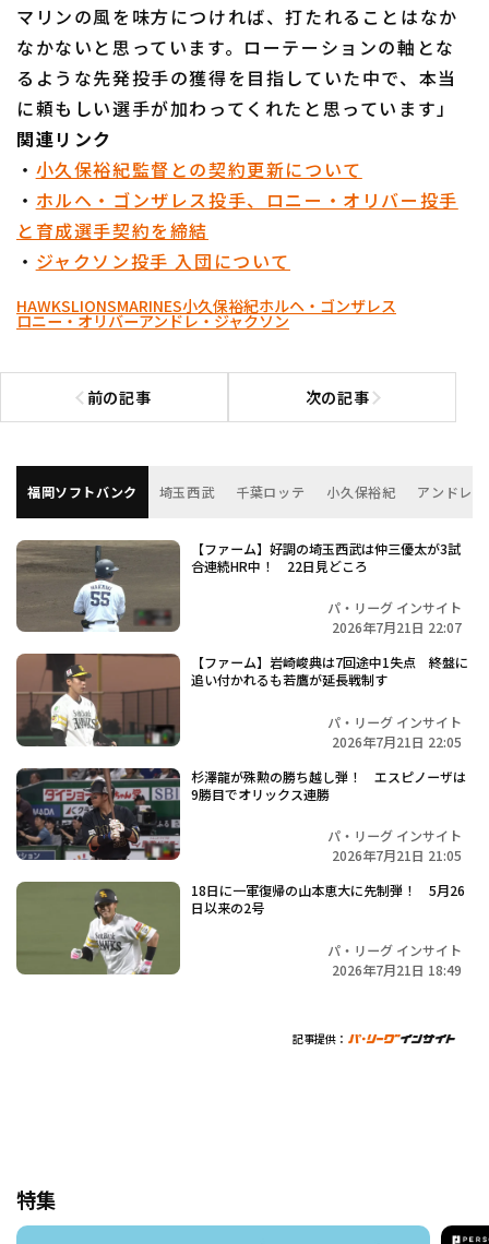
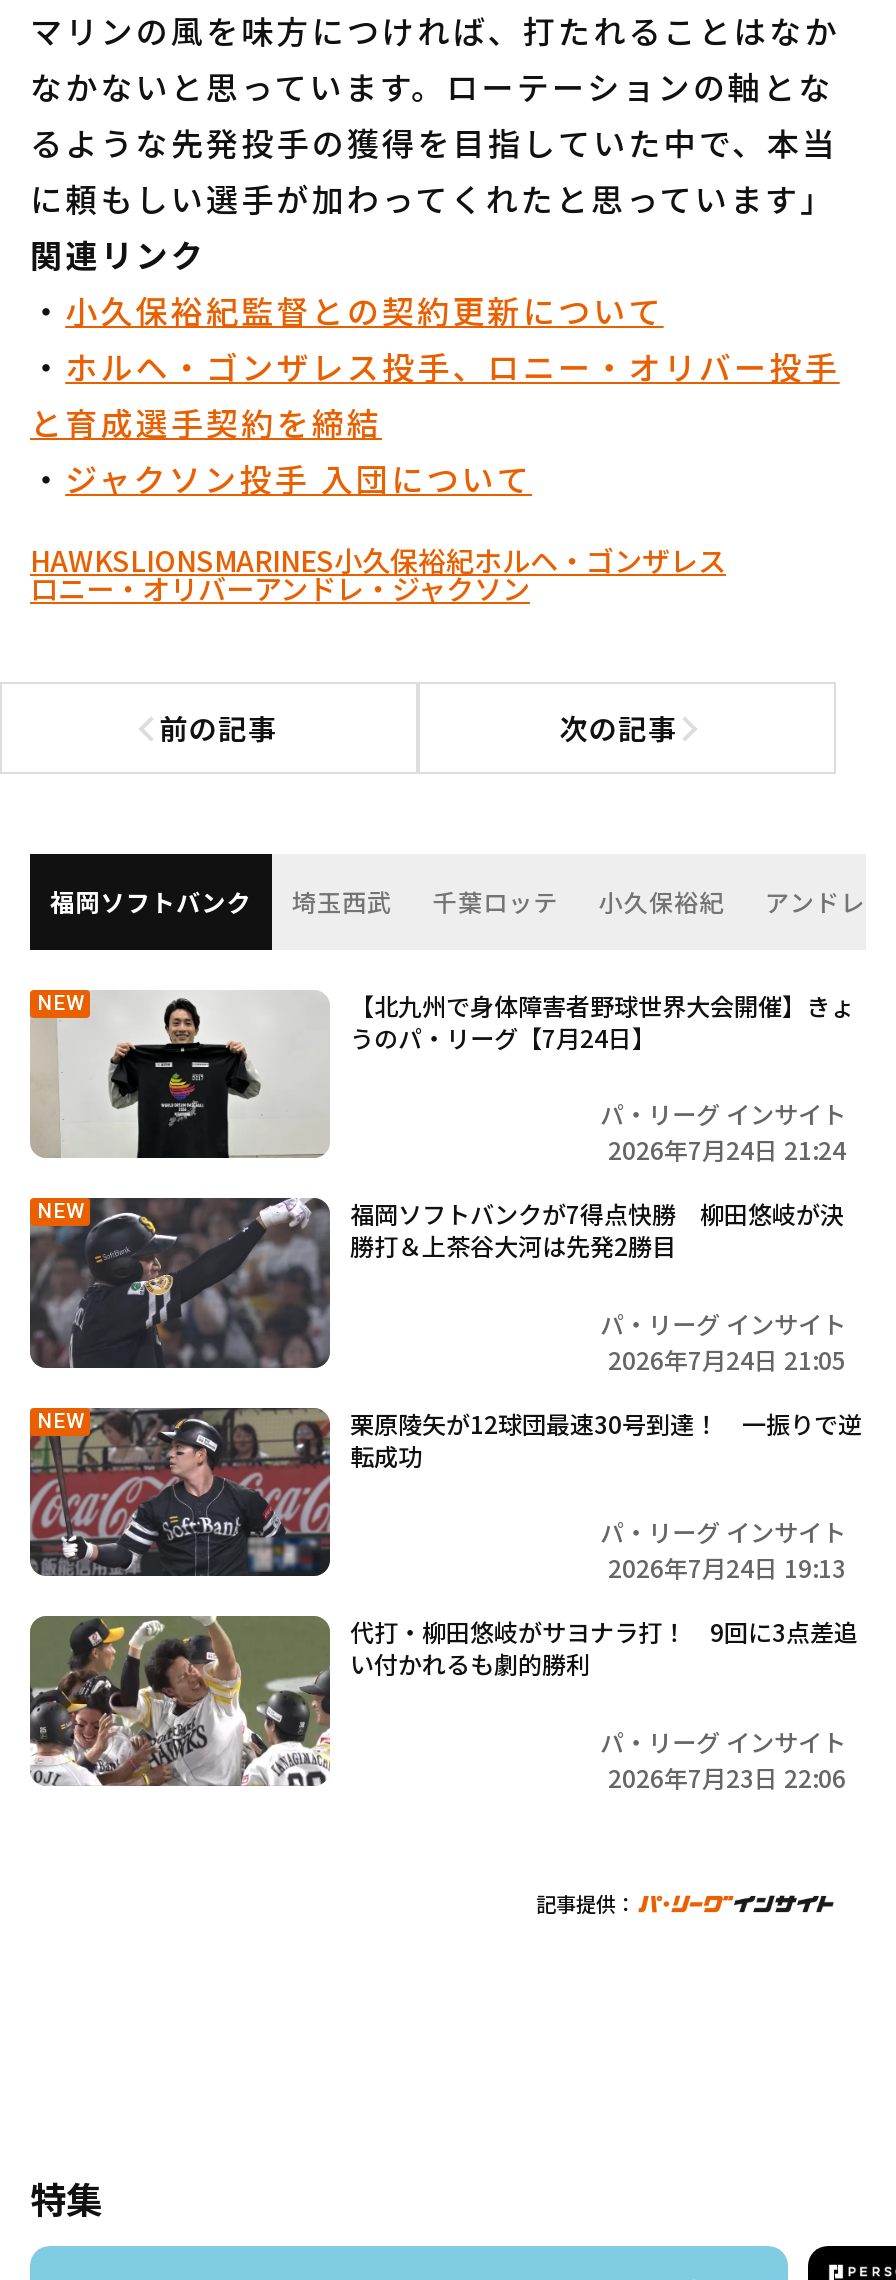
[16,539,461,633] [image] | 【ファーム】好調の埼玉西武は仲三優太が3試 | 合連続HR中！ 22日見どころ -> [32,988,854,1160] [image] | NEW | 【北九州で身体障害者野球世界大会開催】きょ | うのパ・リーグ【7月24日】
[332,618,462,637] 2026年7月21日 22:07 -> [608,1133,846,1167] 2026年7月24日 21:24
[16,653,468,746] [image] | 【ファーム】岩崎峻典は7回途中1失点 終盤に | 追い付かれるも若鷹が延長戦制す -> [30,1197,844,1370] [image] | NEW | 福岡ソフトバンクが7得点快勝 柳田悠岐が決 | 勝打＆上茶谷大河は先発2勝目
[332,732,462,751] 2026年7月21日 22:05 -> [608,1342,846,1376] 2026年7月24日 21:05
[15,767,466,860] [image] | 杉澤龍が殊勲の勝ち越し弾！ エスピノーザは | 9勝目でオリックス連勝 -> [30,1406,862,1576] [image] | NEW | 栗原陵矢が12球団最速30号到達！ 一振りで逆 | 転成功
[332,846,462,864] 2026年7月21日 21:05 -> [608,1550,846,1584] 2026年7月24日 19:13
[15,881,465,976] [image] | 18日に一軍復帰の山本恵大に先制弾！ 5月26 | 日以来の2号 -> [30,1614,858,1786] [image] | 代打・柳田悠岐がサヨナラ打！ 9回に3点差追 | い付かれるも劇的勝利
[332,960,462,978] 2026年7月21日 18:49 -> [608,1759,846,1793] 2026年7月23日 22:06

